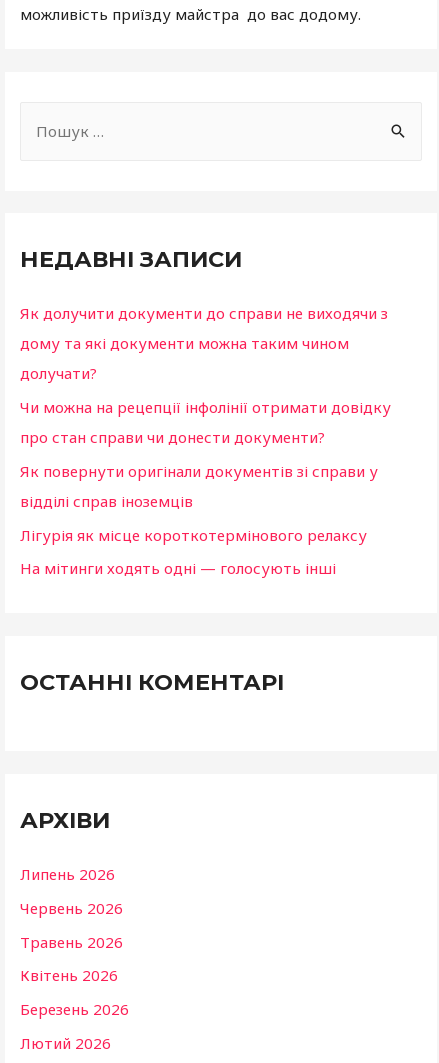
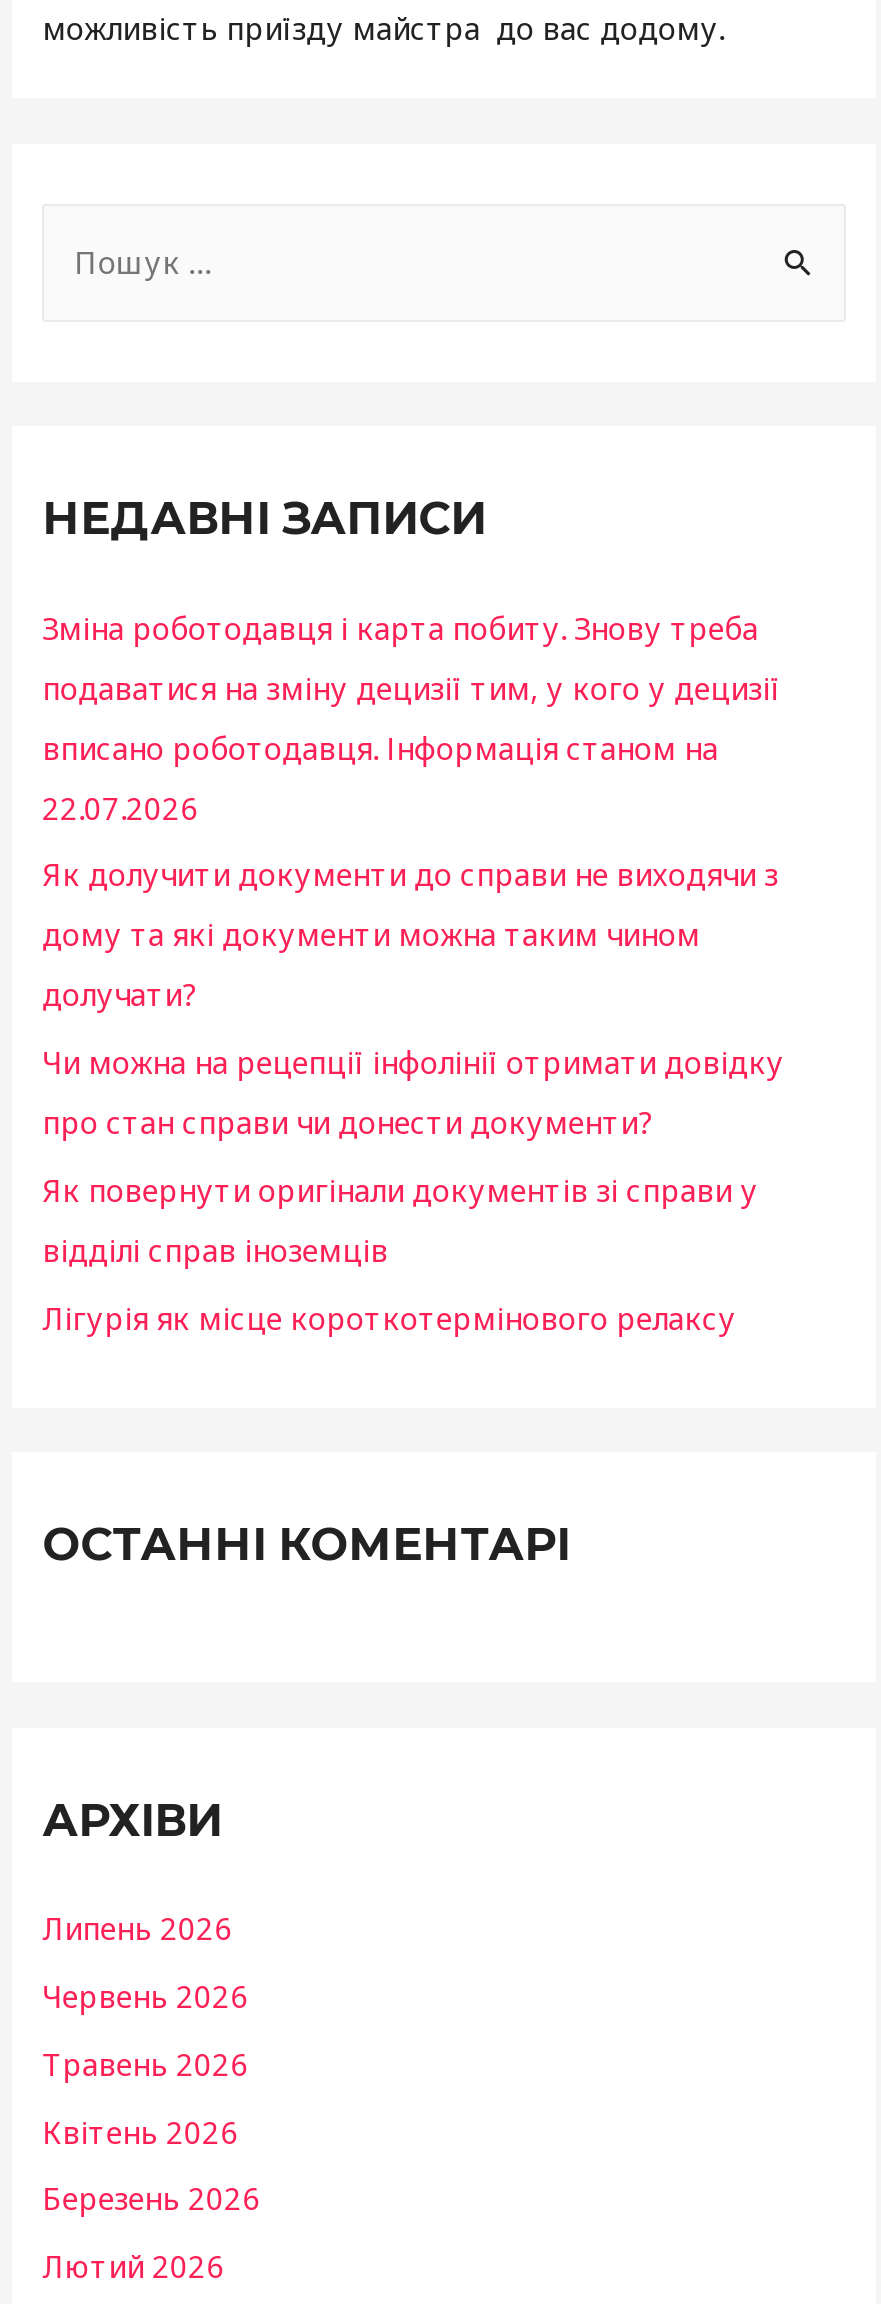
none -> [42,607,780,827] Зміна роботодавця і карта побиту. Знову треба | подаватися на зміну децизії тим, у кого у децизії | вписано роботодавця. Інформація станом на | 22.07.2026
moved [20,303,391,545] -> [42,854,784,1337]: Як долучити документи до справи не виходячи з | дому та які документи можна таким чином | долучати? | Чи можна на рецепції інфолінії отримати довідку | про стан справи чи донести документи? | Як повернути оригінали документів зі справи у | відділі справ іноземців | Лігурія як місце короткотермінового релаксу
[20,558,336,578] На мітинги ходять одні — голосують інші -> none

